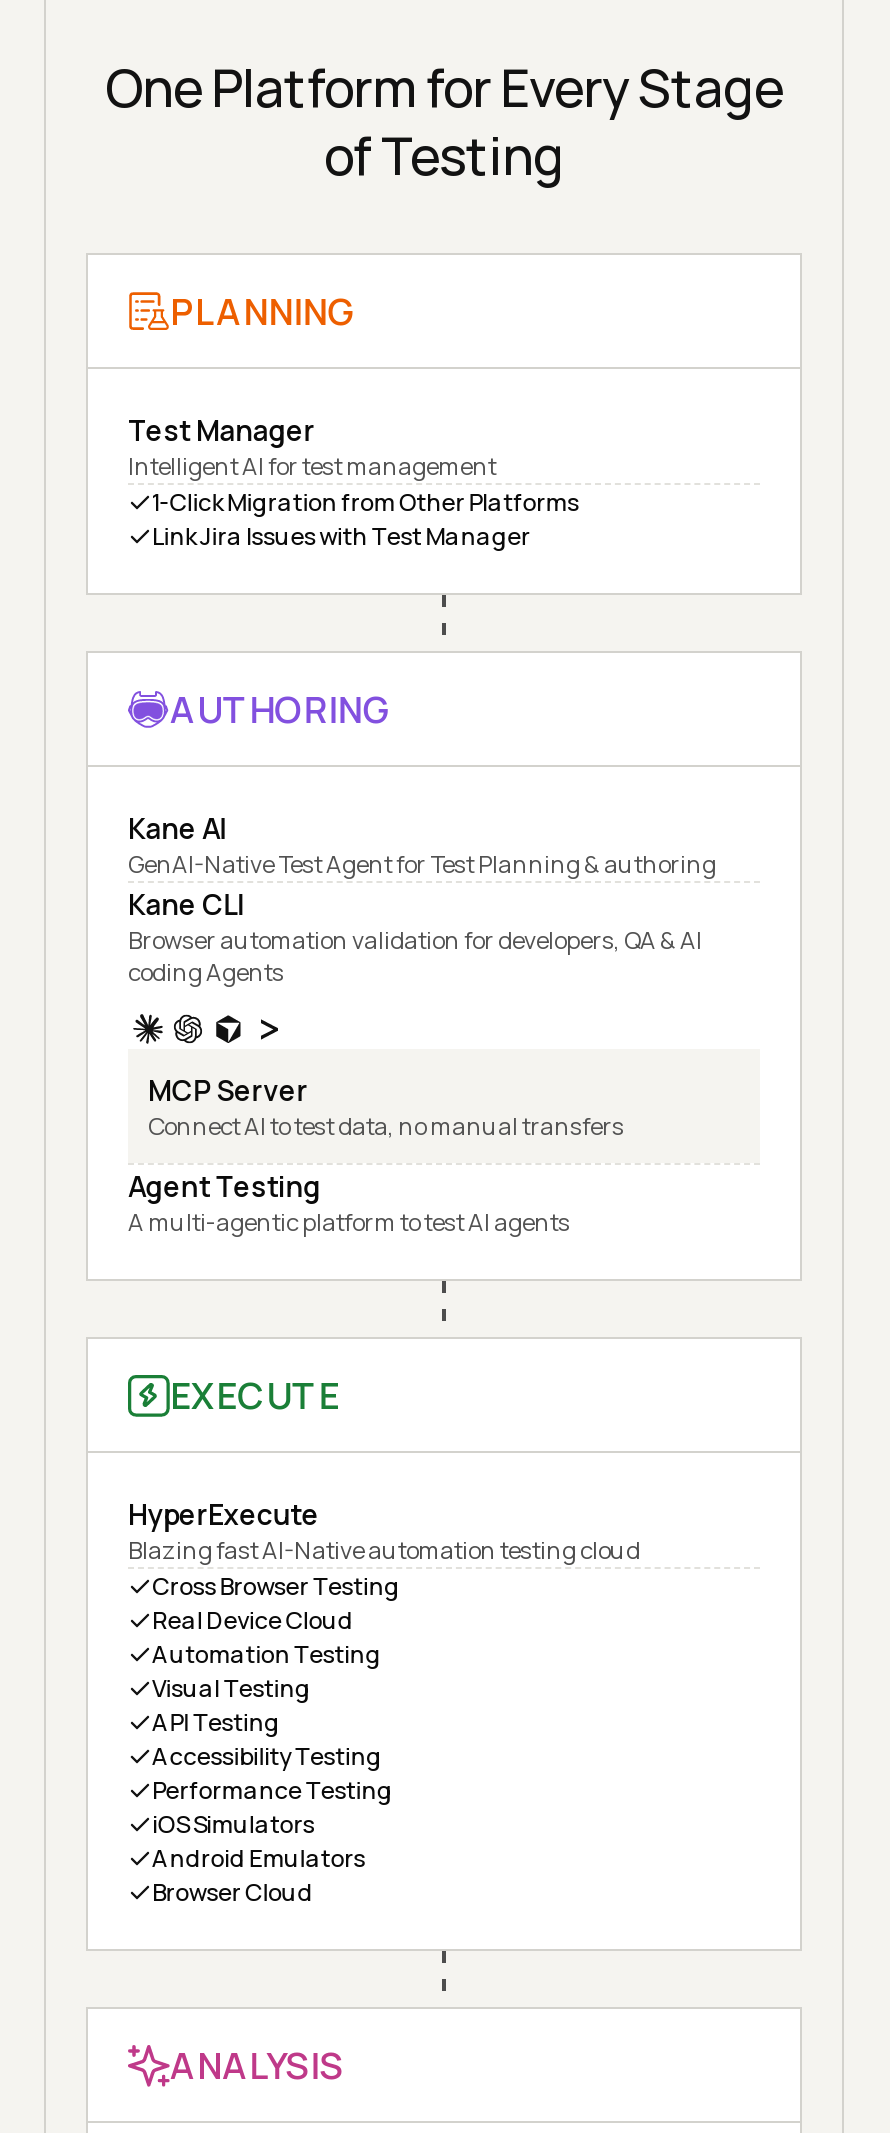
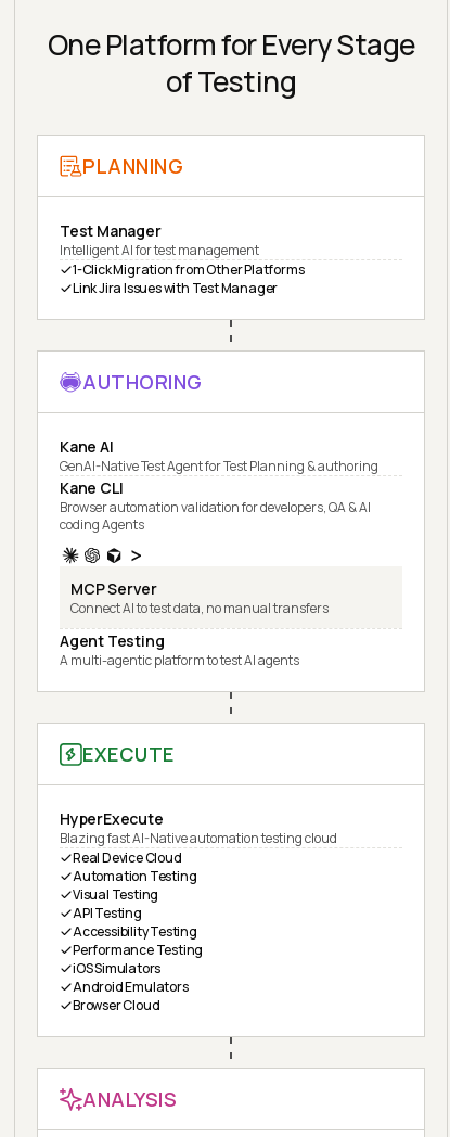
[152,1569,400,1603] Cross Browser Testing -> none

